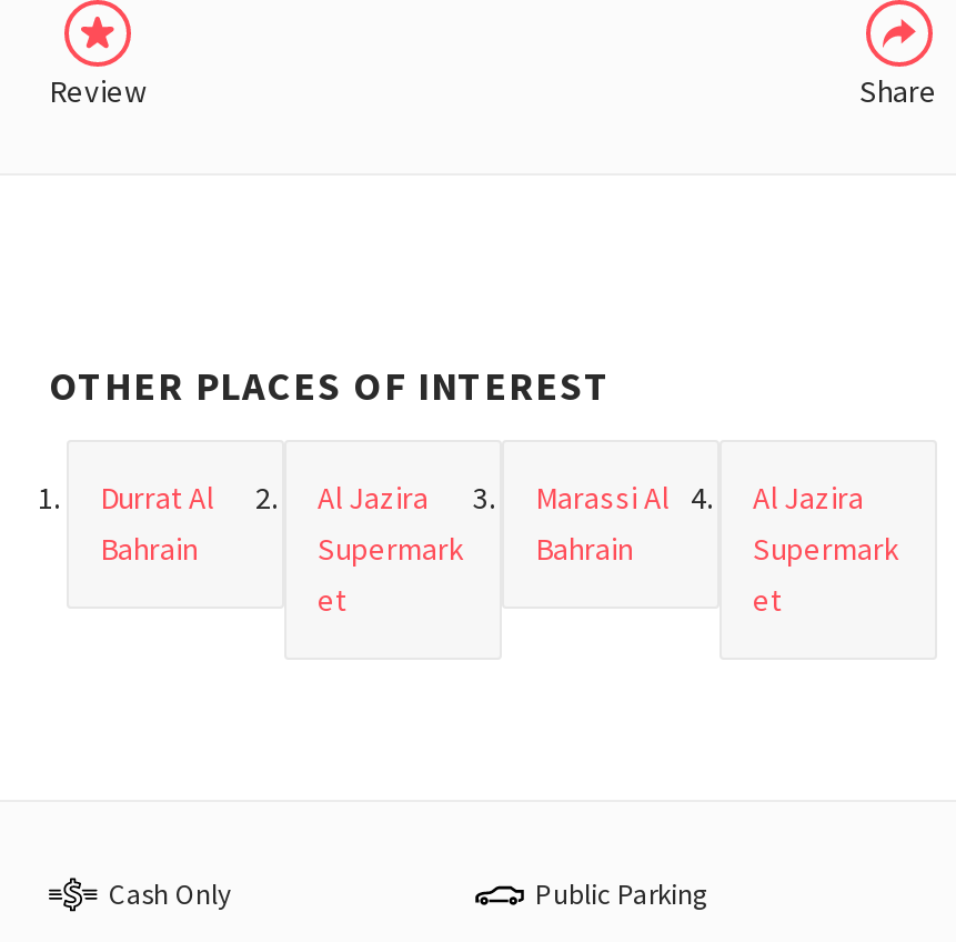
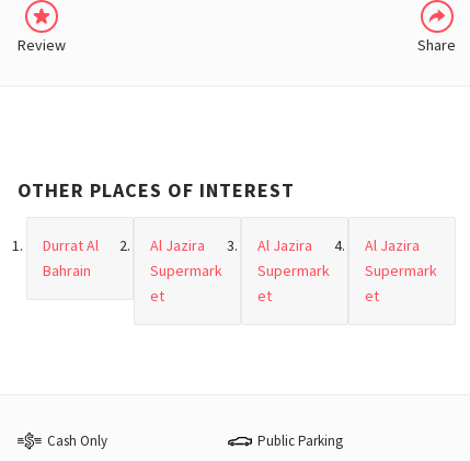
[535,477,668,568] Marassi Al | Bahrain -> [257,235,330,305] Al Jazira | Supermark | et

